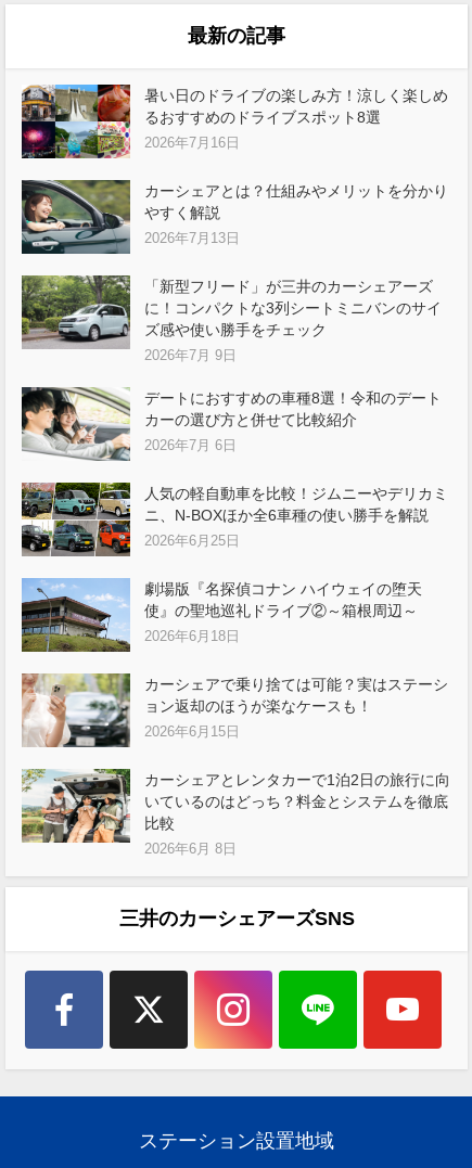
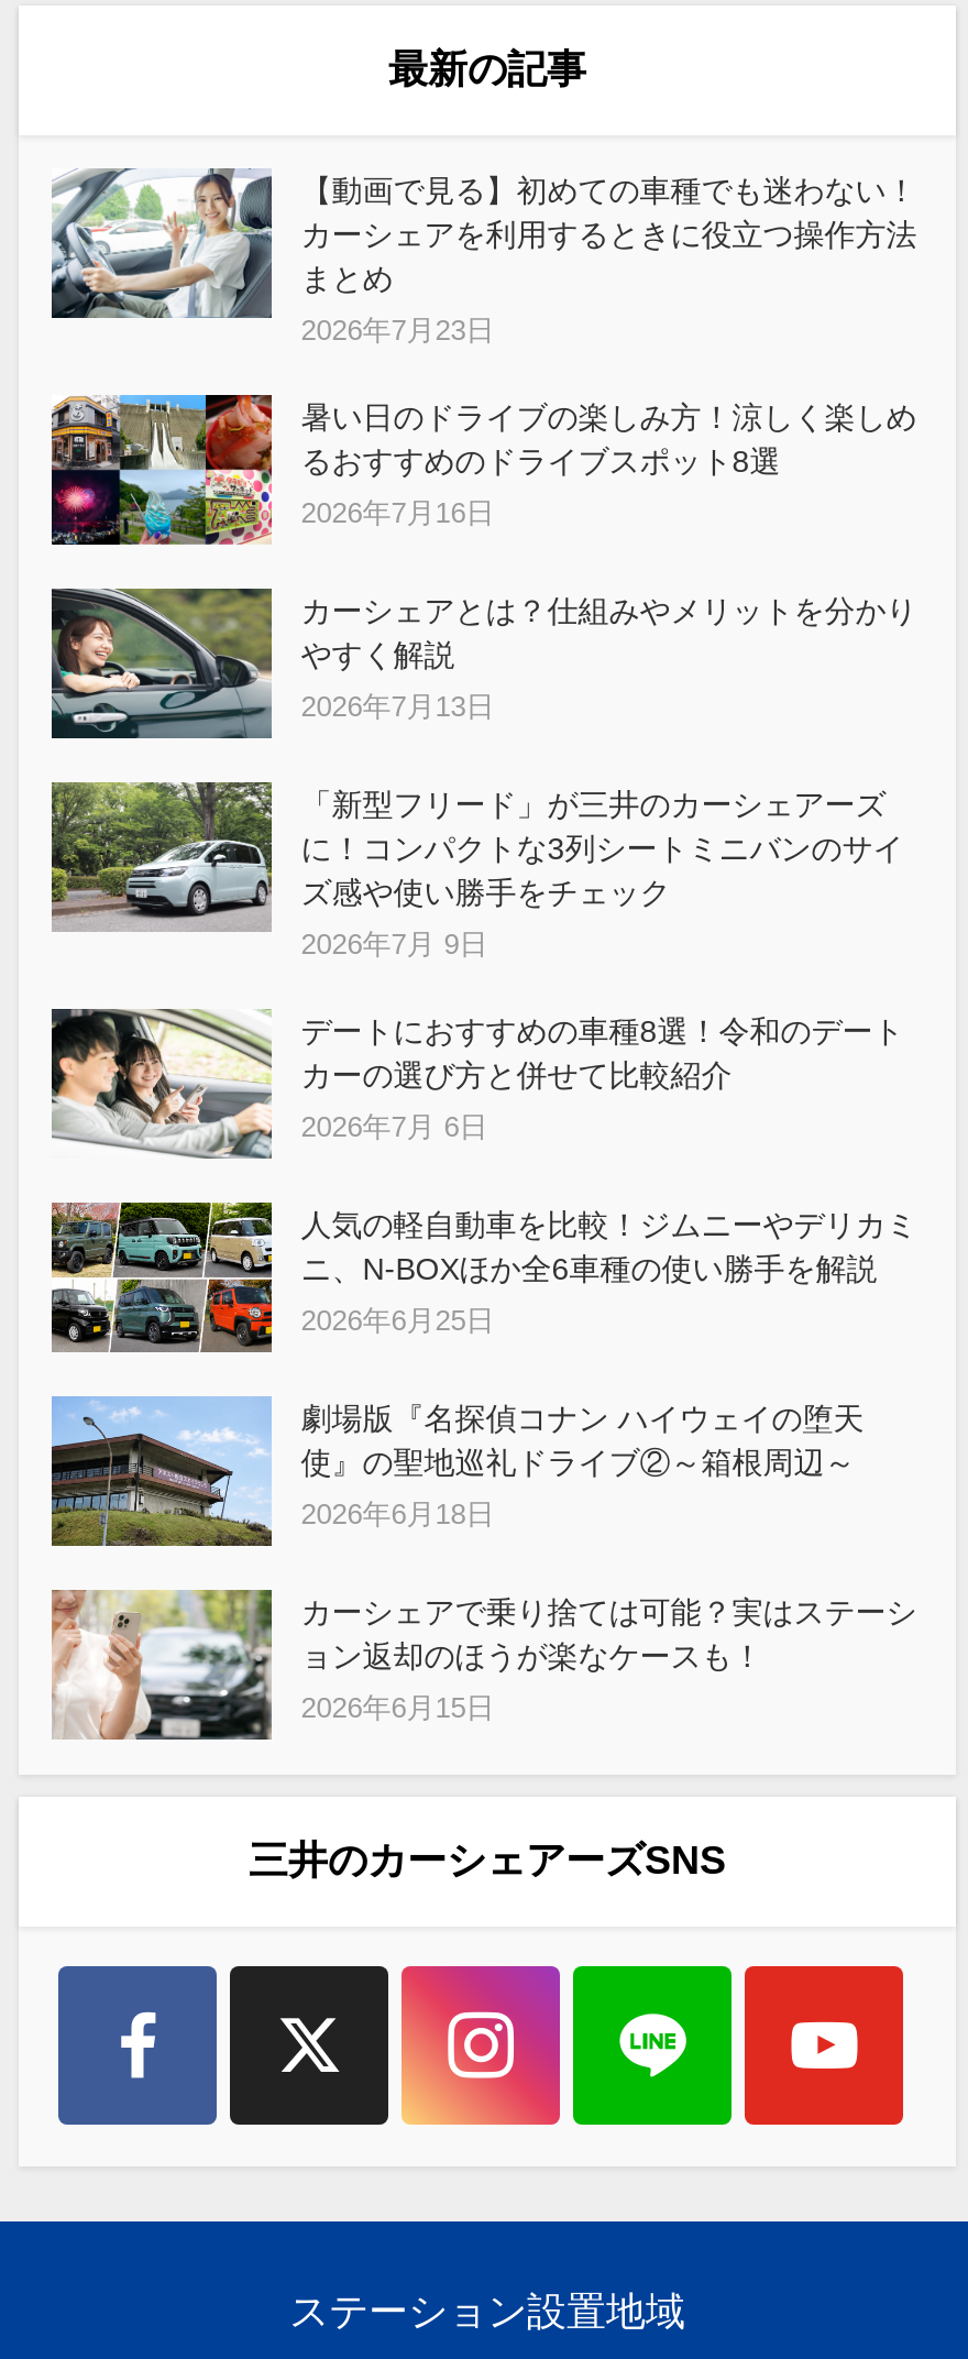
none -> [50,168,917,346] [image] | 【動画で見る】初めての車種でも迷わない！ | カーシェアを利用するときに役立つ操作方法 | まとめ | 2026年7月23日
moved [20,84,448,739] -> [47,393,917,1723]: [image] | 暑い日のドライブの楽しみ方！涼しく楽しめ | るおすすめのドライブスポット8選 | ... | ョン返却のほうが楽なケースも！ | 2026年6月15日
[21,768,451,856] [image] | カーシェアとレンタカーで1泊2日の旅行に向 | いているのはどっち？料金とシステムを徹底 | 比較 | 2026年6月 8日 -> none

